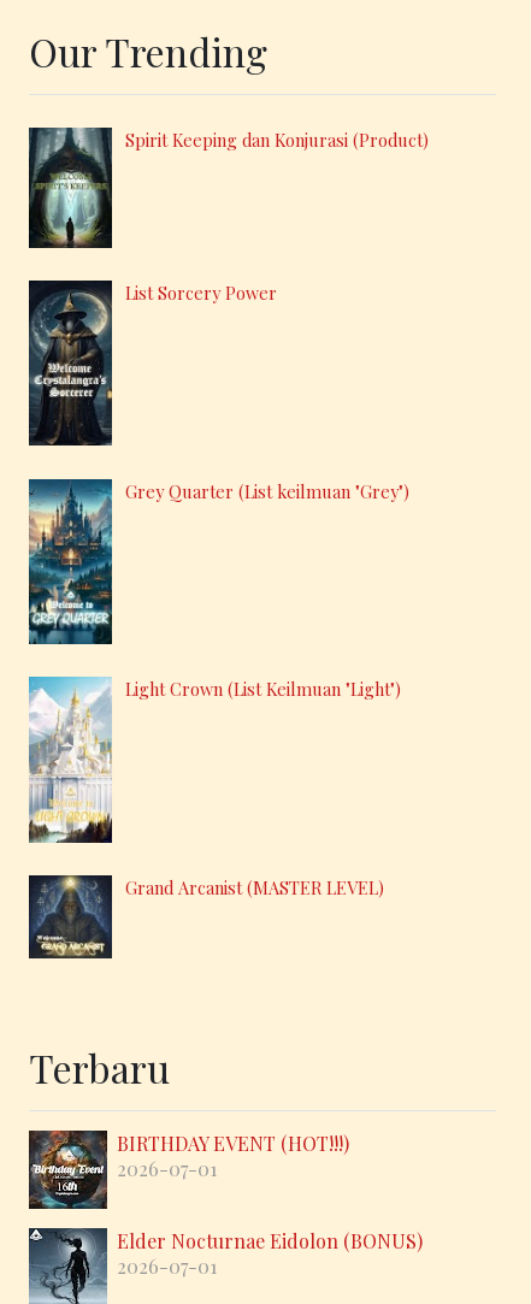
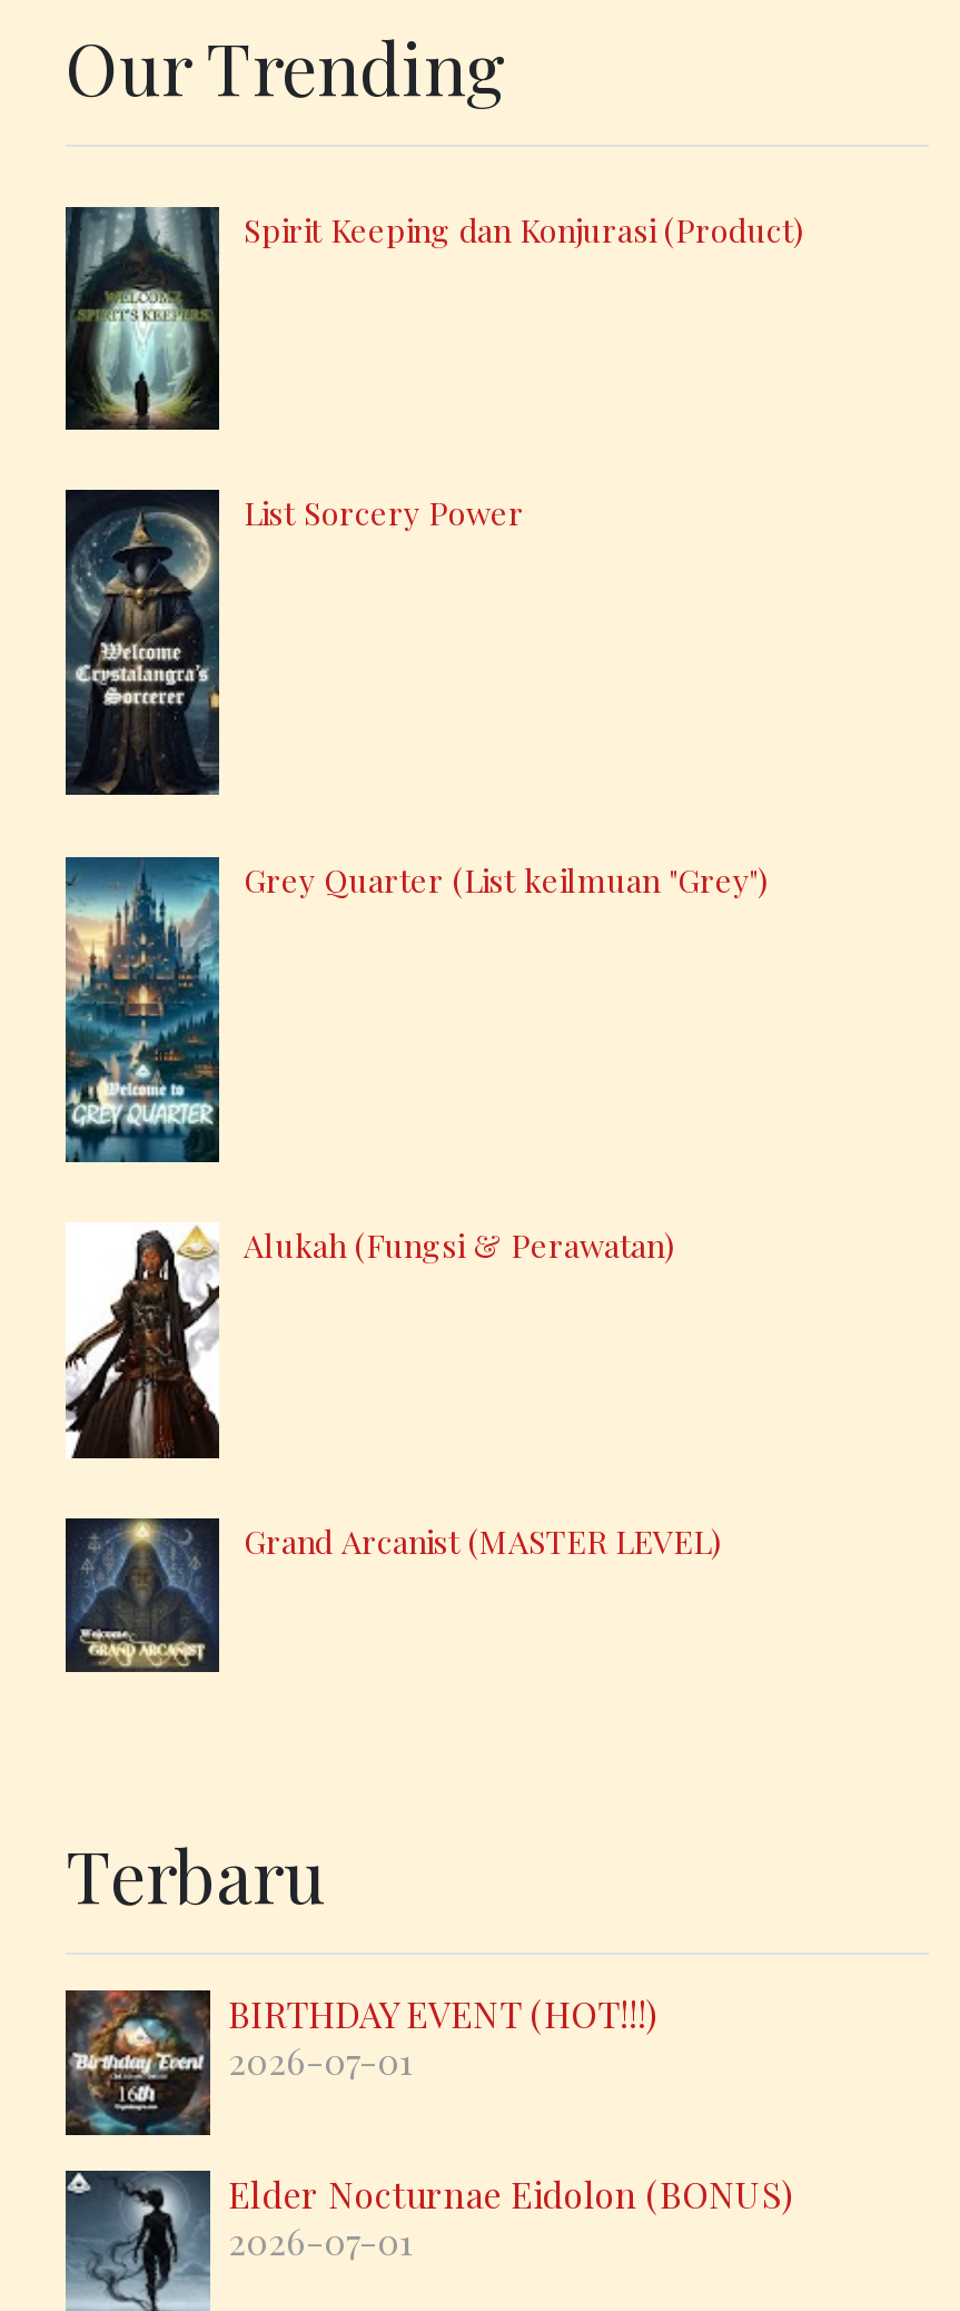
[28,675,401,844] [image] | Light Crown (List Keilmuan "Light") -> [66,1222,675,1461] [image] | Alukah (Fungsi & Perawatan)

